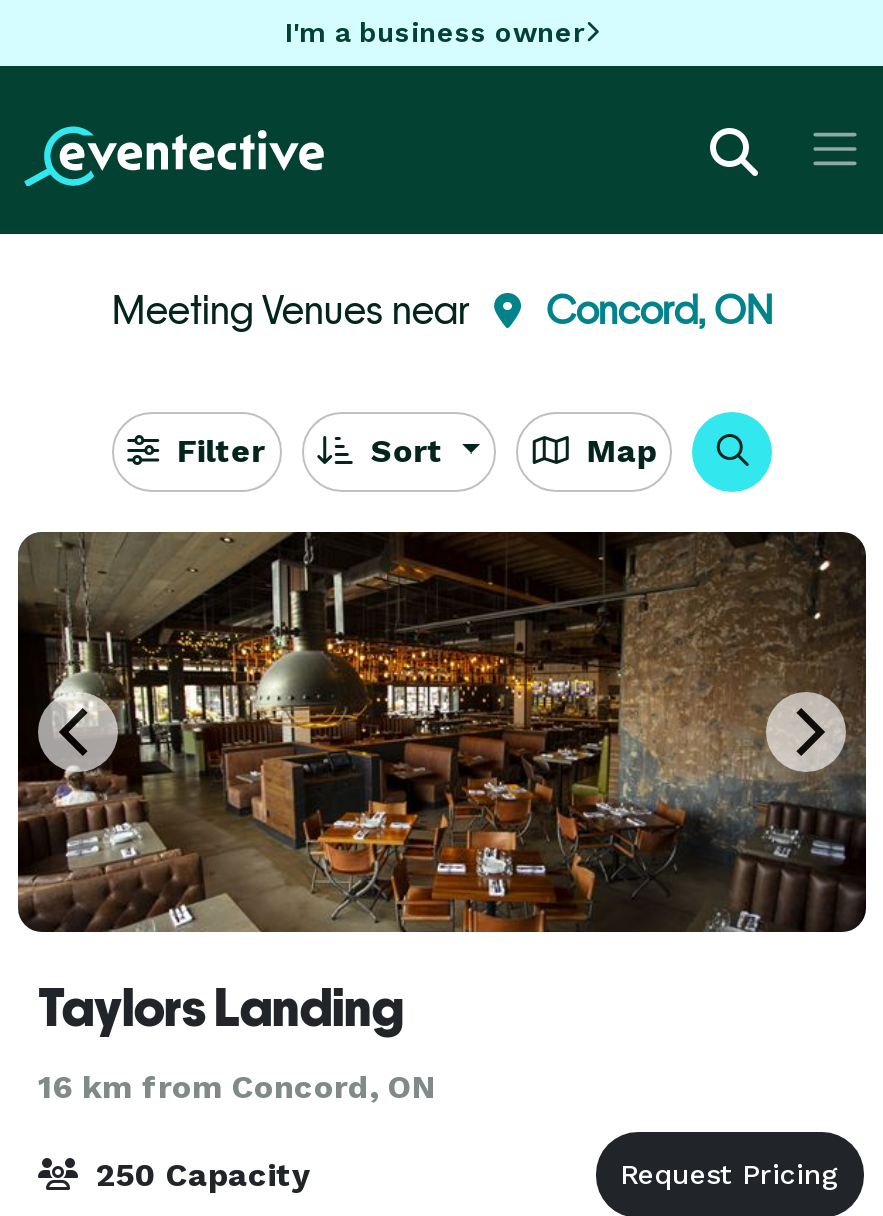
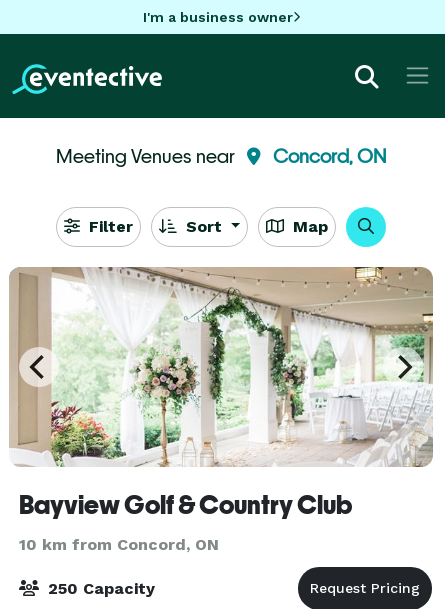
[16,530,868,1038] [image] | Taylors Landing -> [9,266,434,520] [image] | Bayview Golf & Country Club
[38,1068,436,1106] 16 km from Concord, ON -> [19,535,219,554] 10 km from Concord, ON

